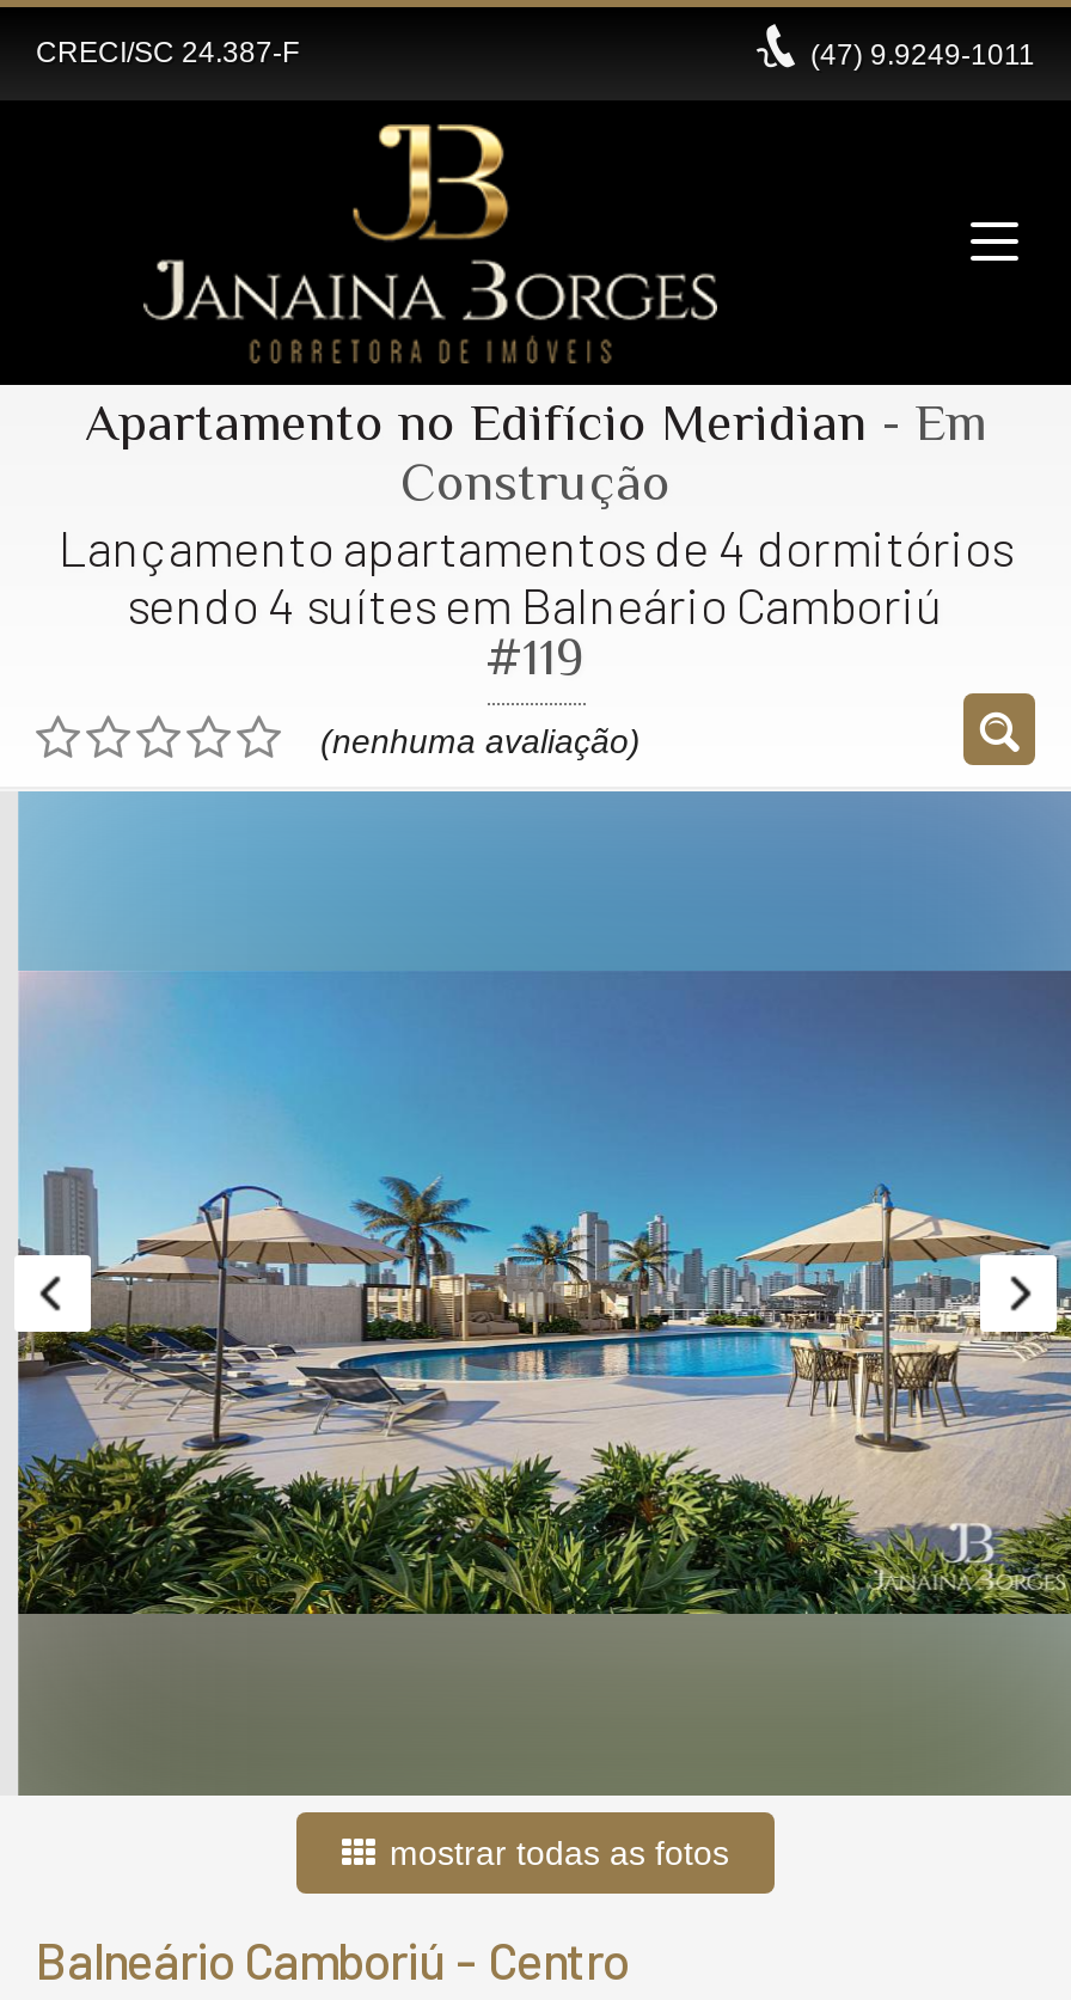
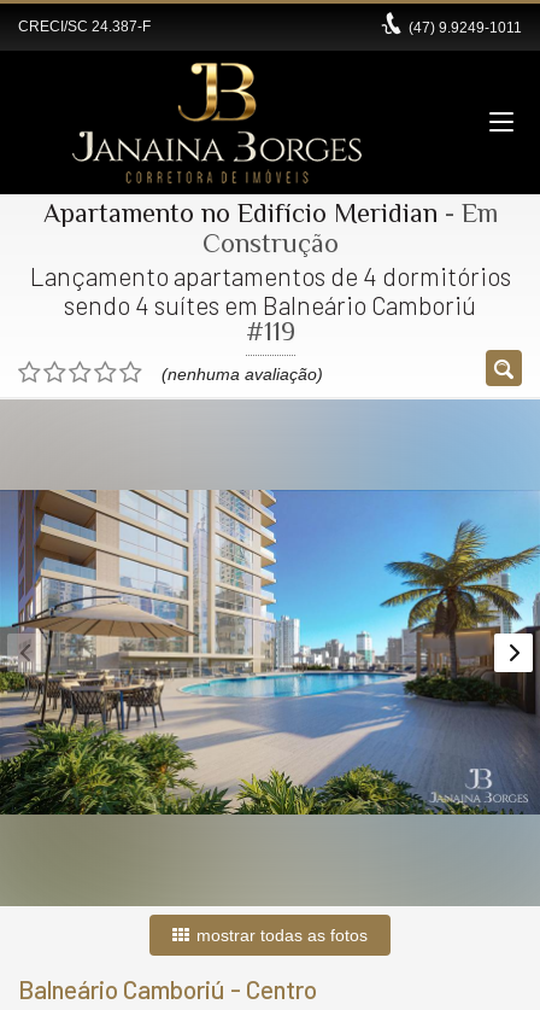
[7,791,1064,1793] [image] -> [4,399,536,906] [image]

